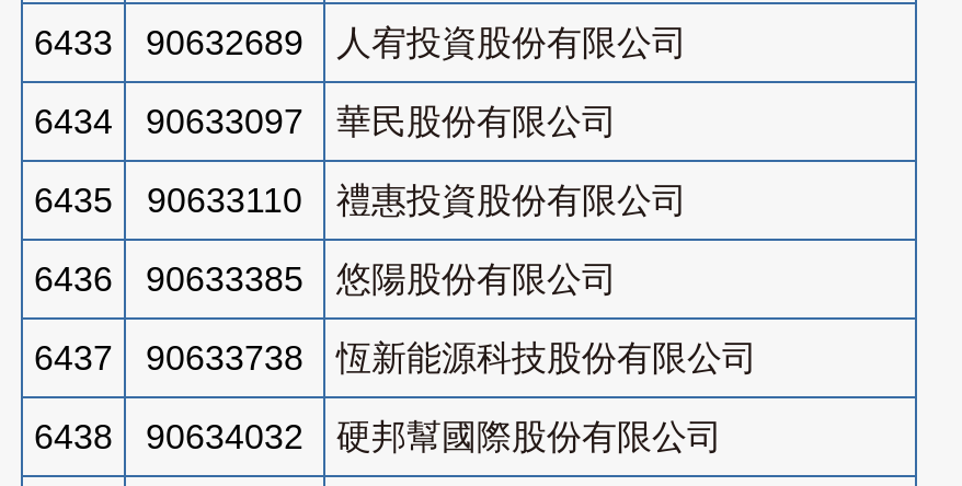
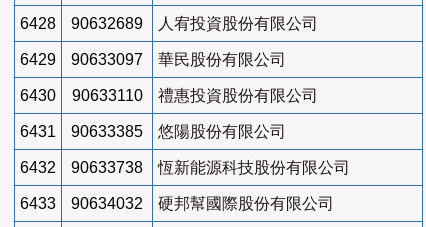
[34,24,687,61] 6433 90632689 人宥投資股份有限公司 -> [20,15,318,32] 6428 90632689 人宥投資股份有限公司
[34,103,617,140] 6434 90633097 華民股份有限公司 -> [20,51,286,68] 6429 90633097 華民股份有限公司
[34,181,687,219] 6435 90633110 禮惠投資股份有限公司 -> [20,87,318,104] 6430 90633110 禮惠投資股份有限公司
[34,260,617,298] 6436 90633385 悠陽股份有限公司 -> [20,123,286,140] 6431 90633385 悠陽股份有限公司
[34,339,757,376] 6437 90633738 恆新能源科技股份有限公司 -> [20,159,350,176] 6432 90633738 恆新能源科技股份有限公司
[34,418,722,455] 6438 90634032 硬邦幫國際股份有限公司 -> [20,195,334,212] 6433 90634032 硬邦幫國際股份有限公司

